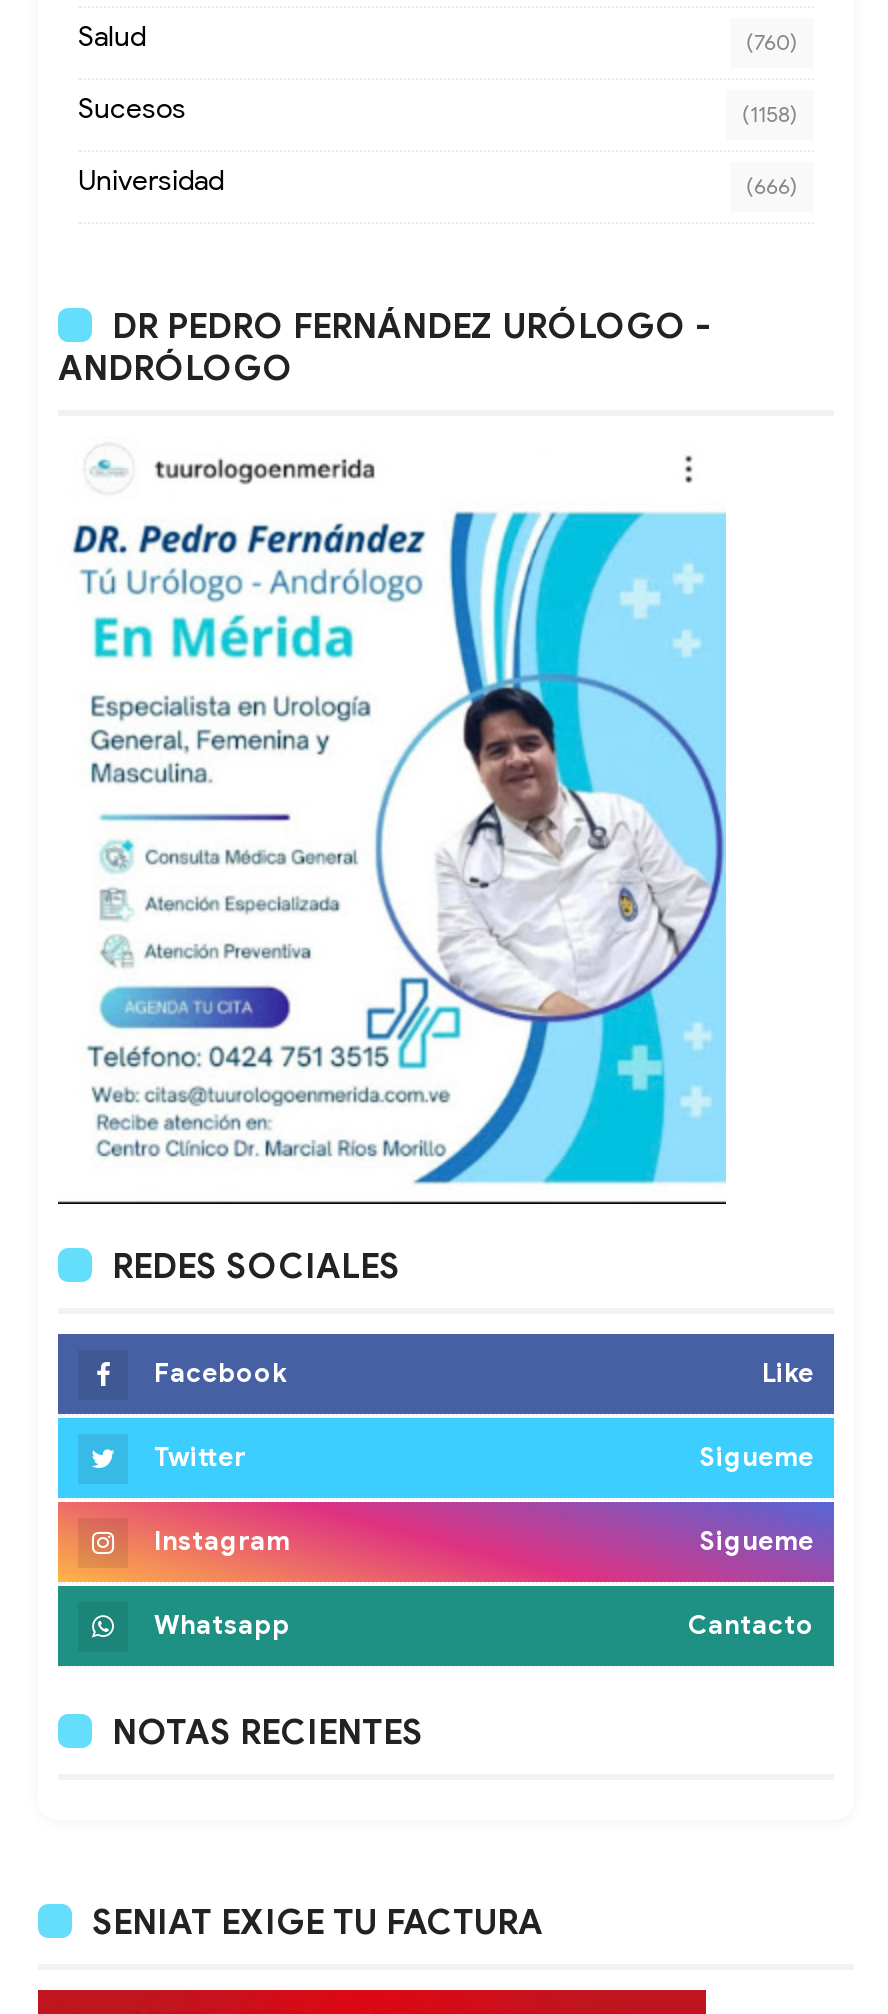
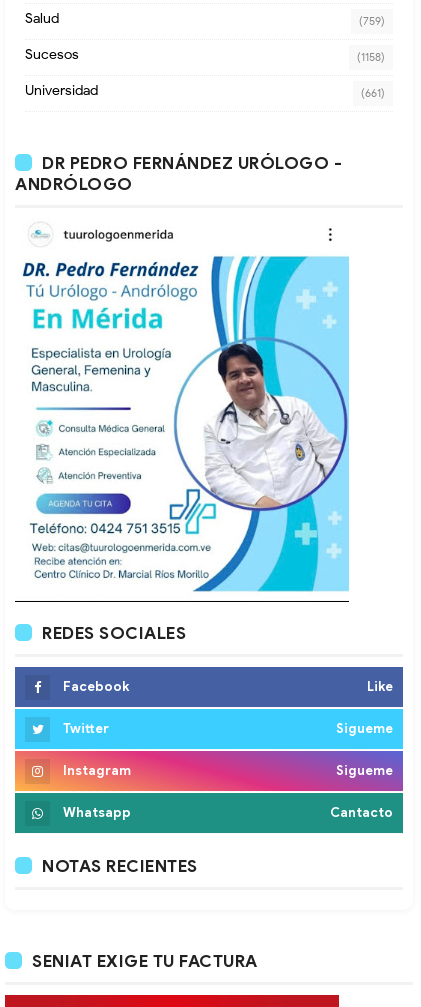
[746,28,798,56] (760) -> [359,14,385,28] (759)
[746,172,798,200] (666) -> [361,86,385,100] (661)

